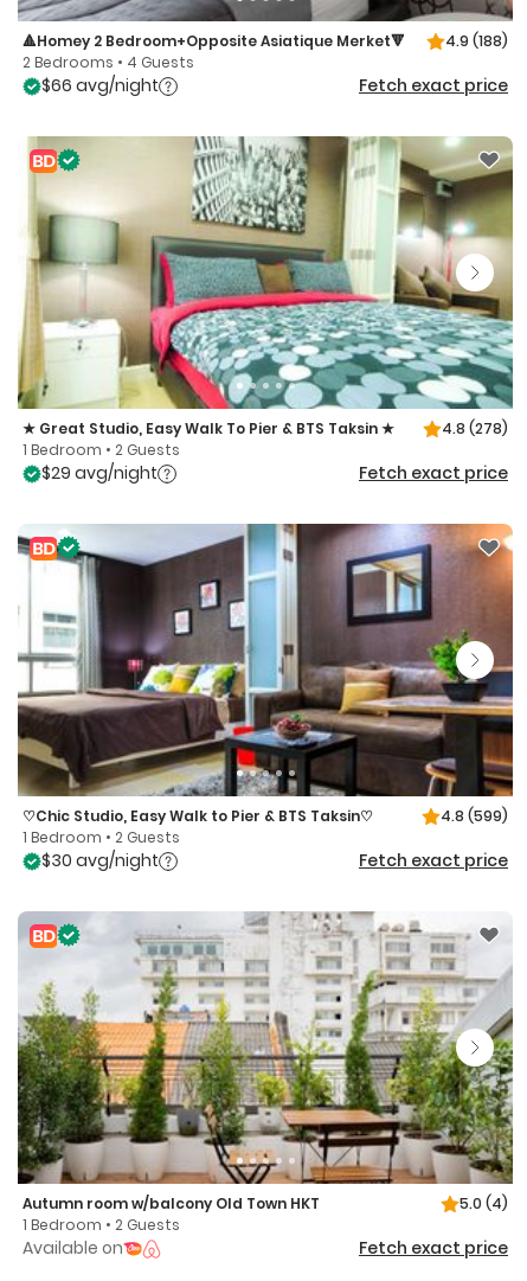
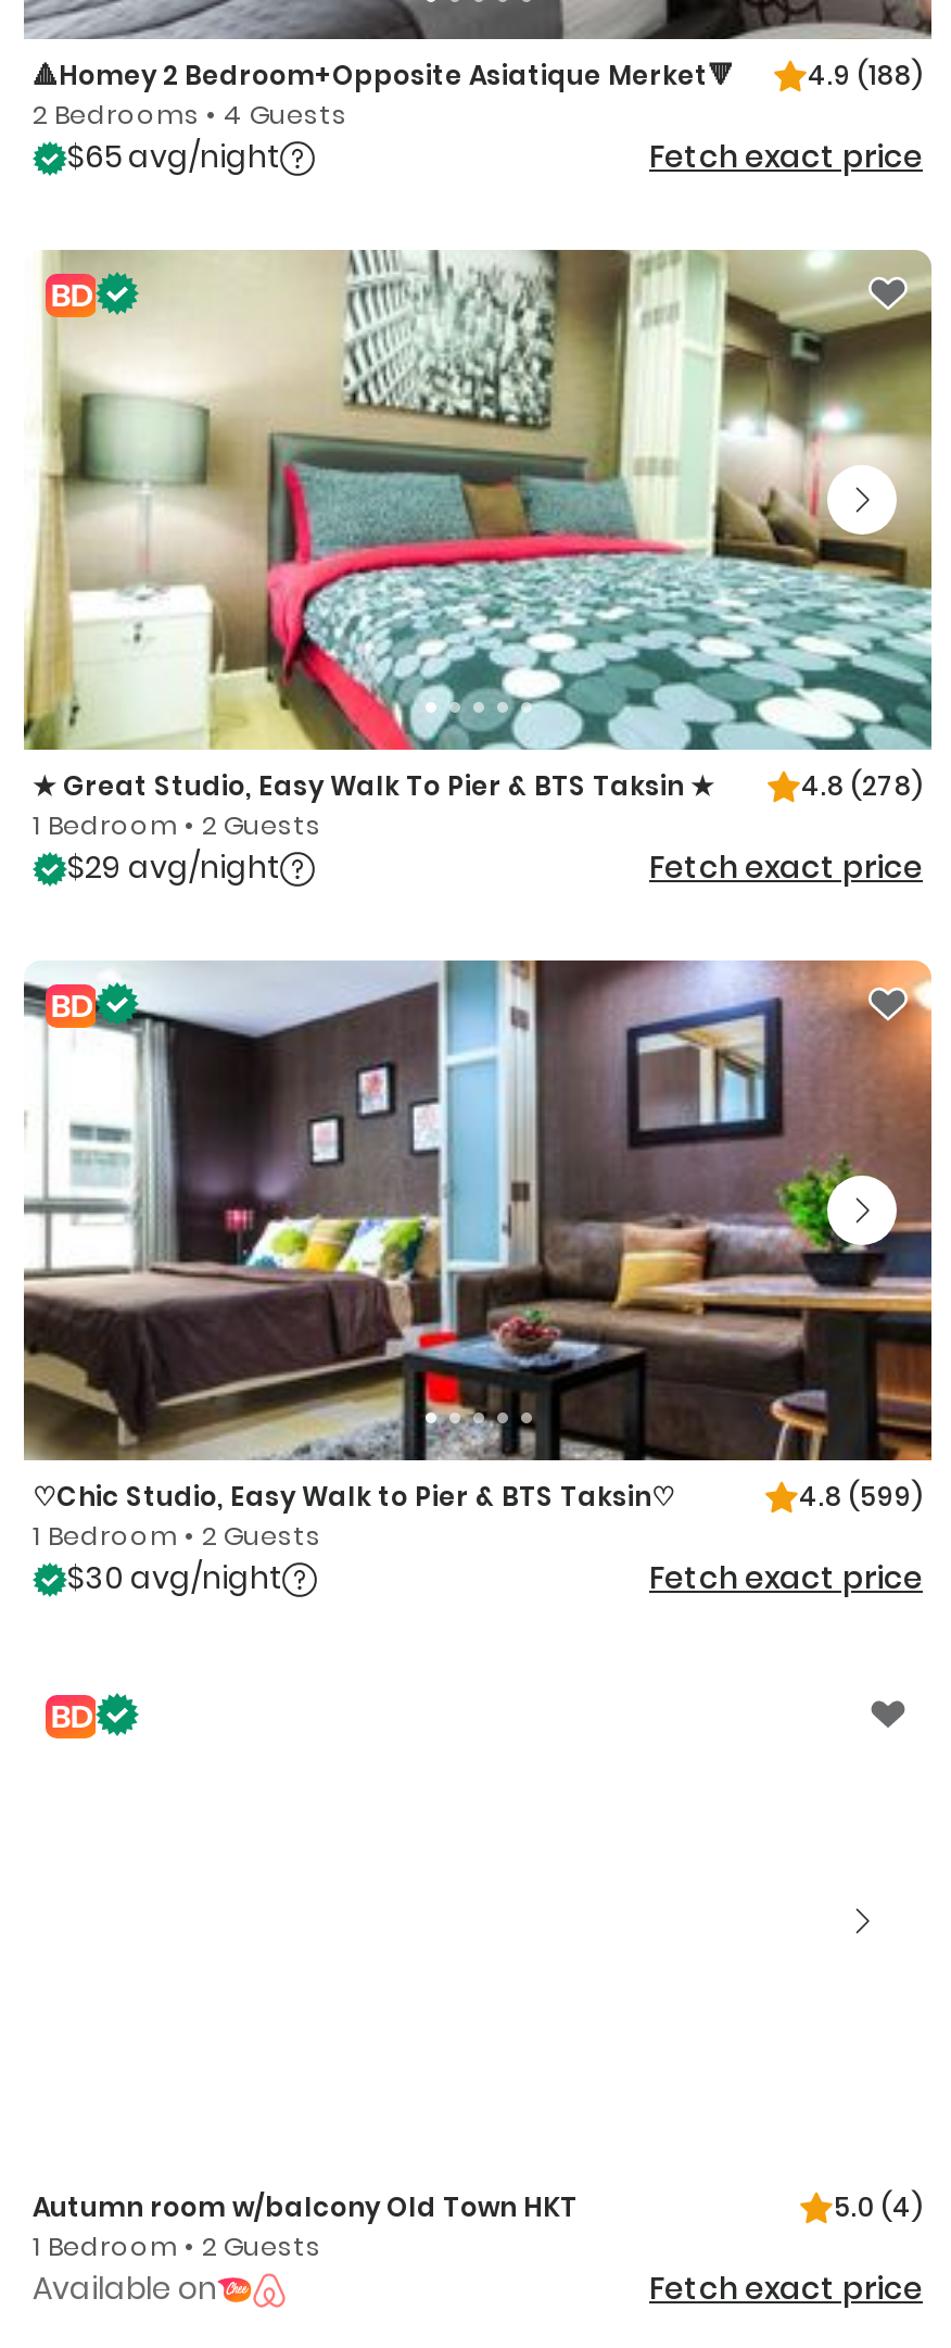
[41,73,159,97] $66 avg/night -> [67,135,280,178] $65 avg/night
[17,910,514,1185] [image] -> none

